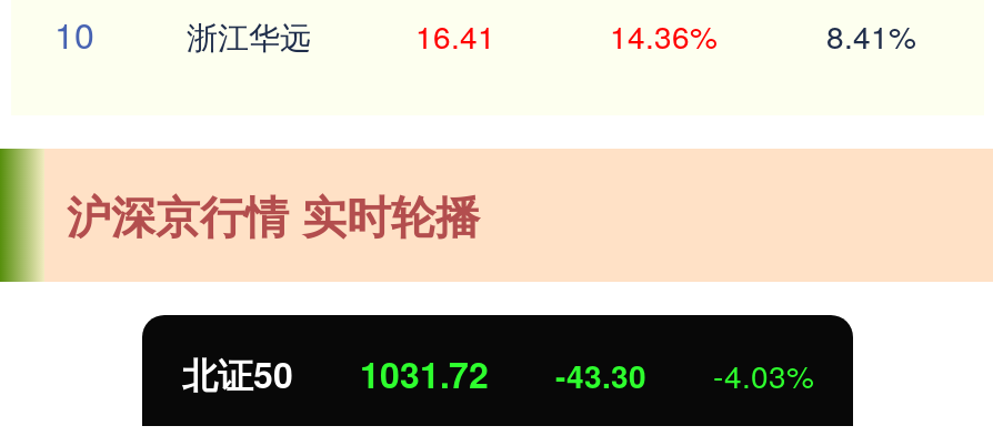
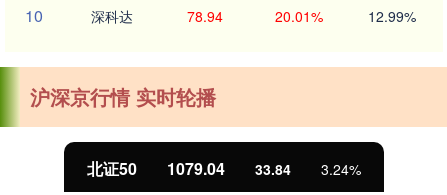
[187,13,915,58] 浙江华远 | 16.41 | 14.36% | 8.41% -> [91,6,416,26] 深科达 | 78.94 | 20.01% | 12.99%
[360,348,489,399] 1031.72 -> [167,157,225,180] 1079.04
[555,353,646,397] -43.30 -> [255,159,291,179] 33.84
[713,353,813,397] -4.03% -> [321,159,361,179] 3.24%

